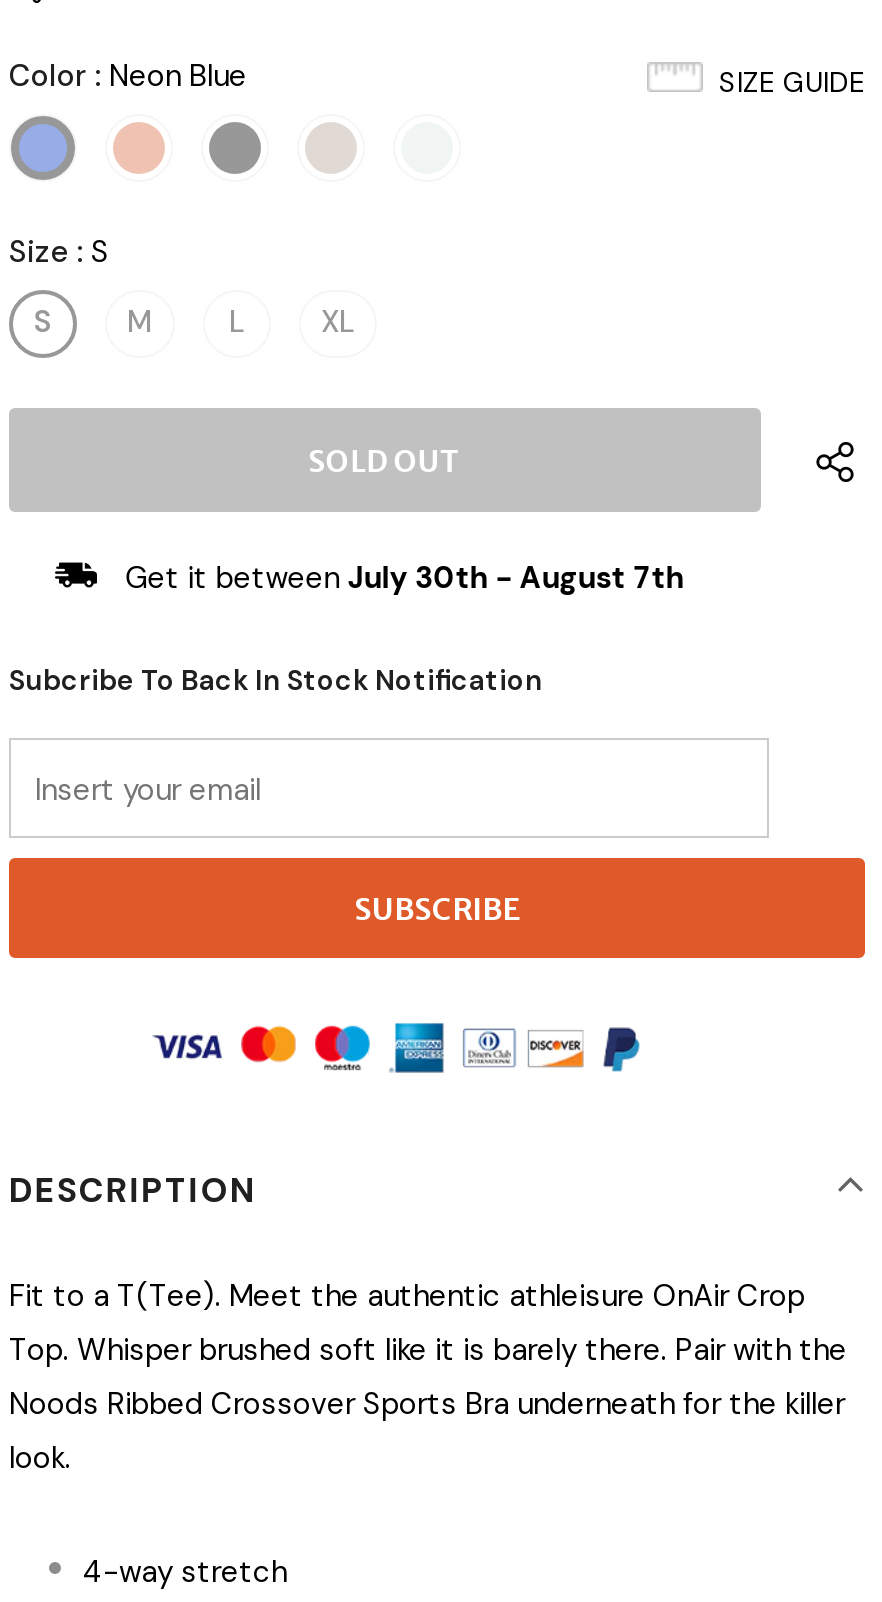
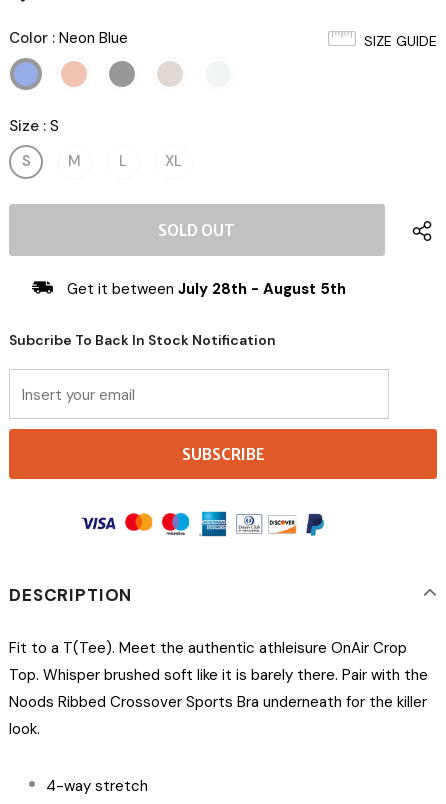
[117,557,683,597] Get it between July 30th - August 7th -> [63,279,346,299] Get it between July 28th - August 5th

